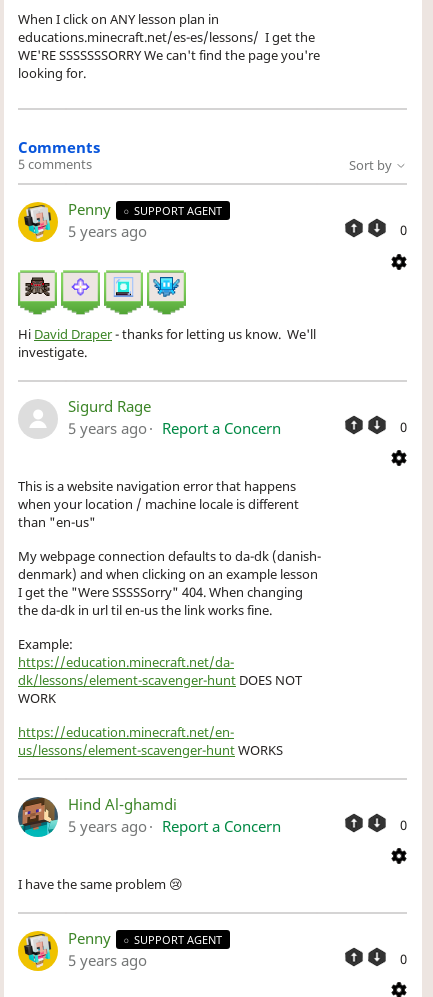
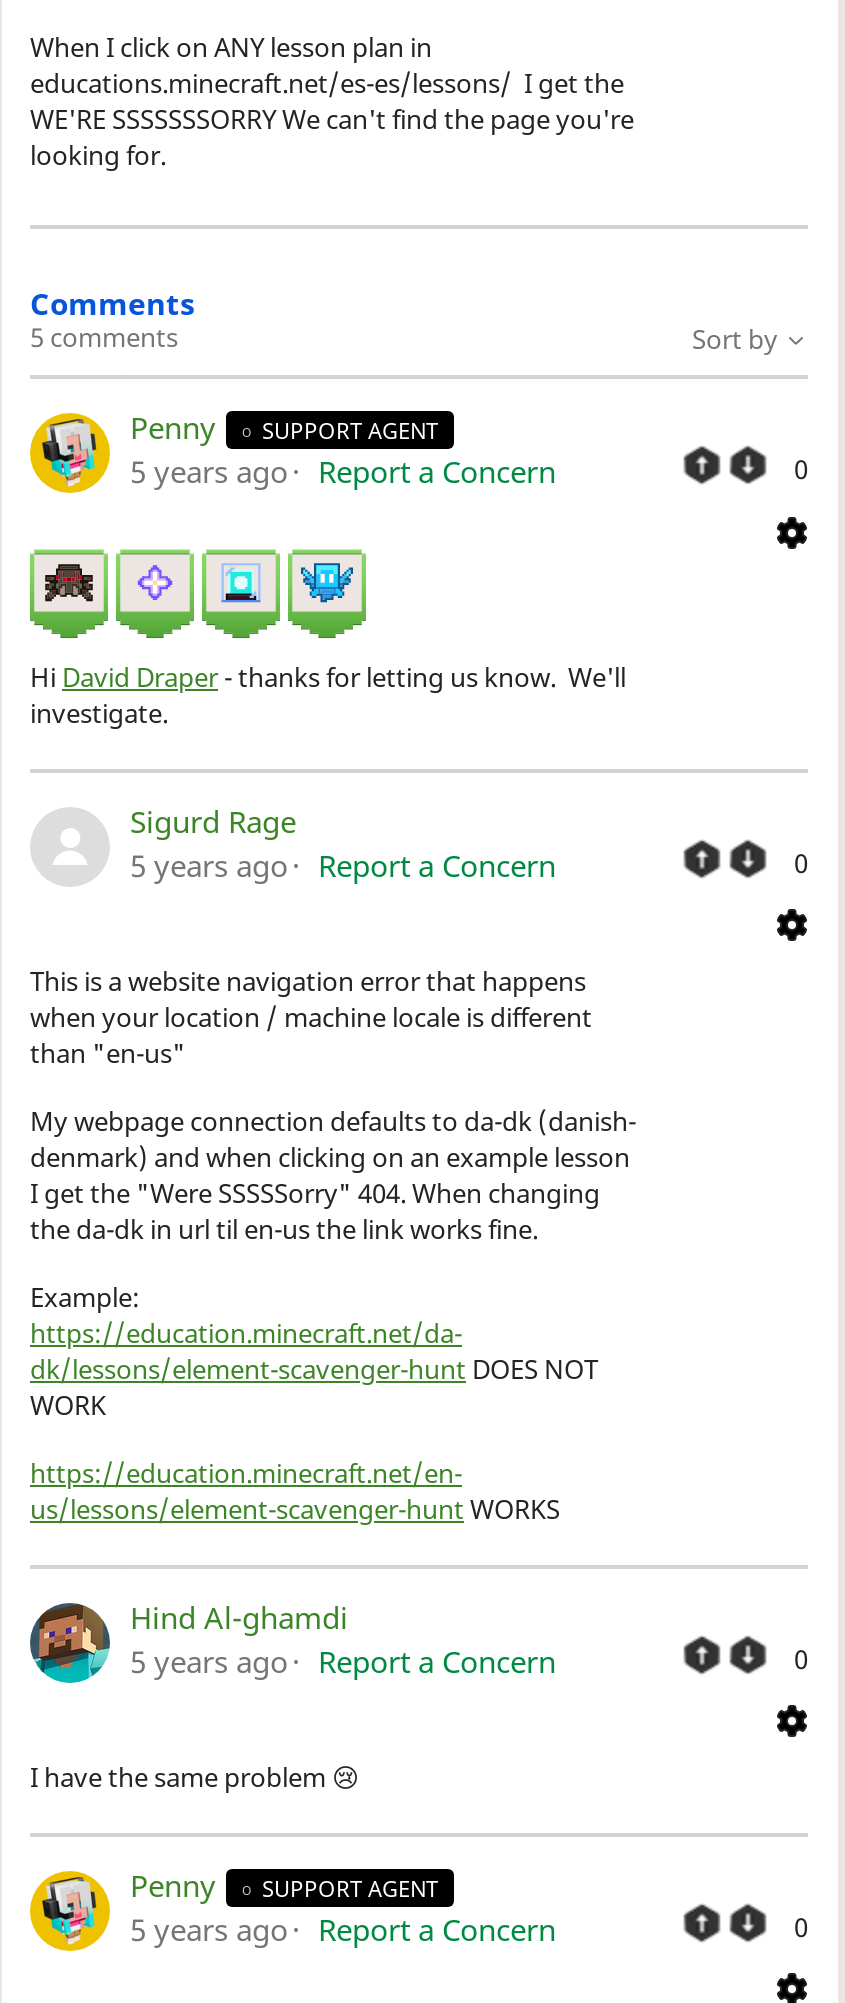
none -> [318,451,556,491] Report a Concern
none -> [318,1908,556,1948] Report a Concern

